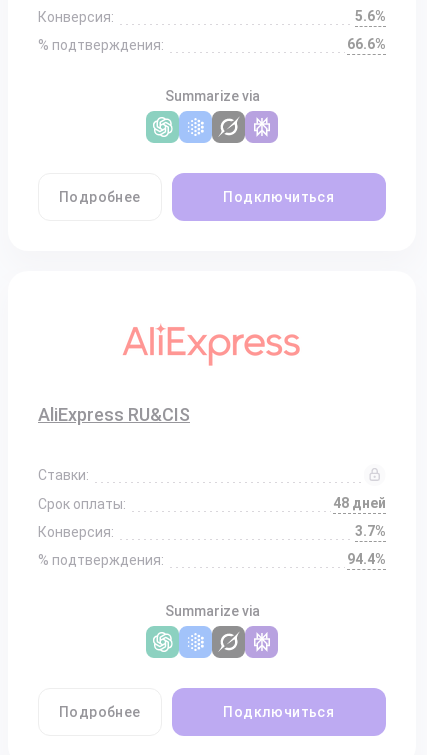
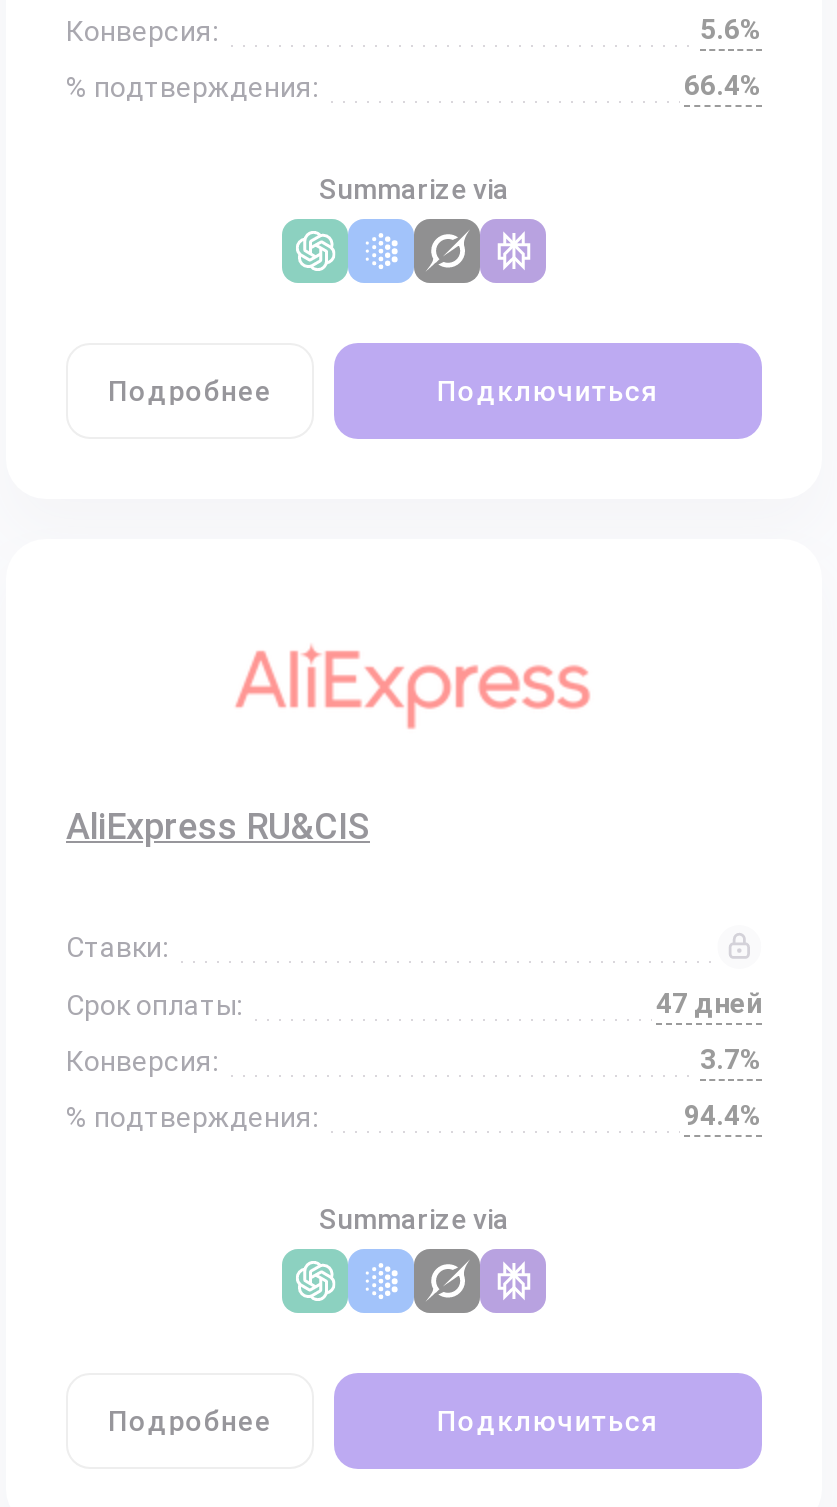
[347,36,386,52] 66.6% -> [684,69,762,101] 66.4%
[333,495,386,511] 48 дней -> [656,987,762,1019] 47 дней

